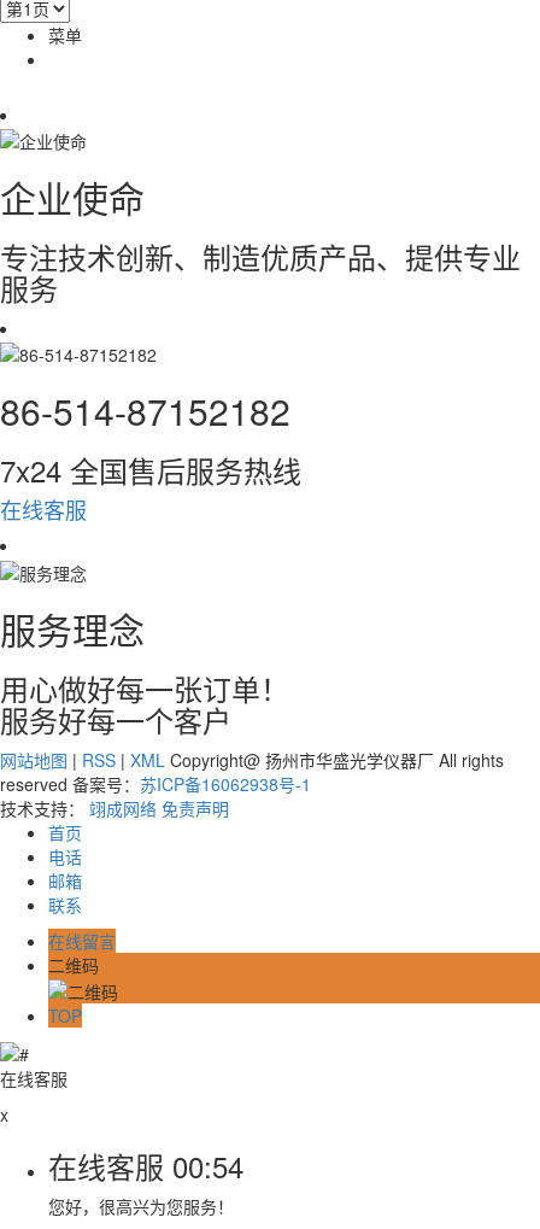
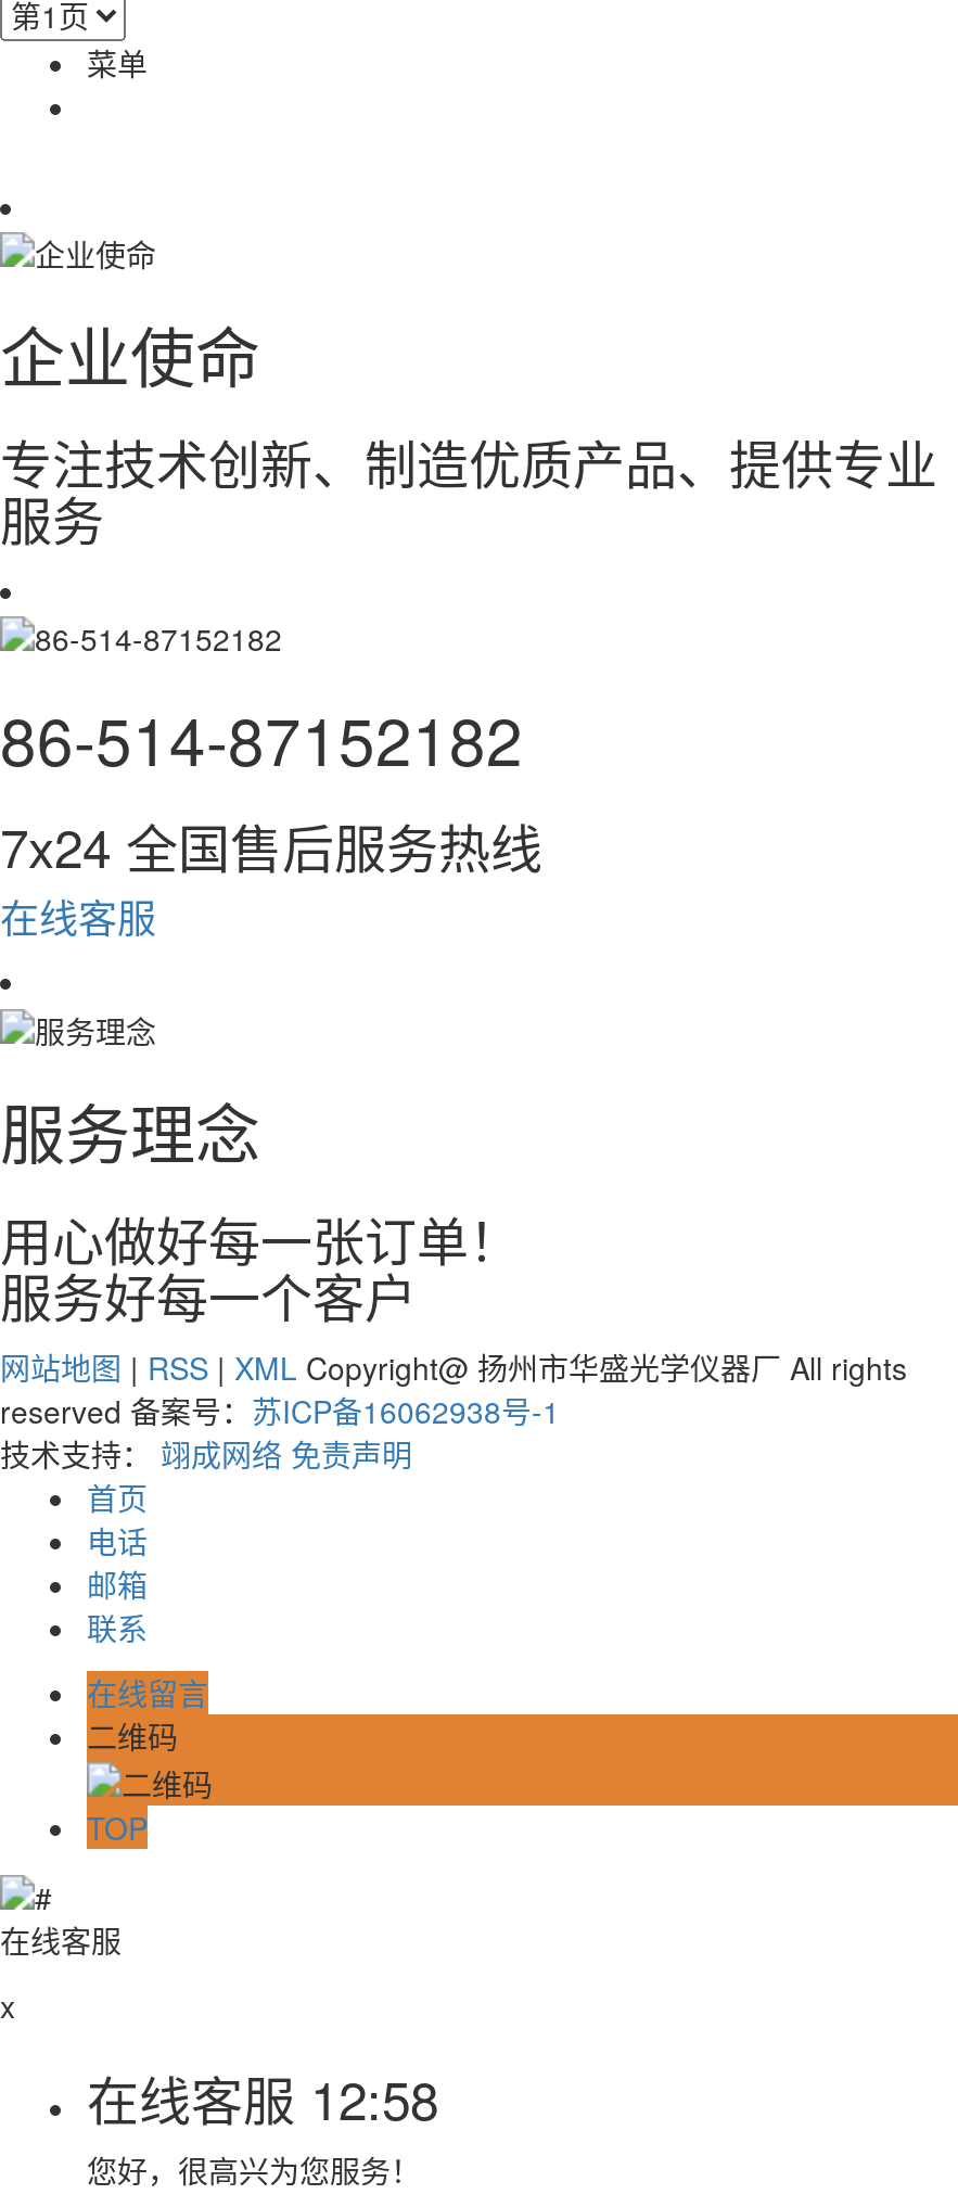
[48,1145,243,1187] 在线客服00:54 -> [87,2060,438,2136] 在线客服12:58

